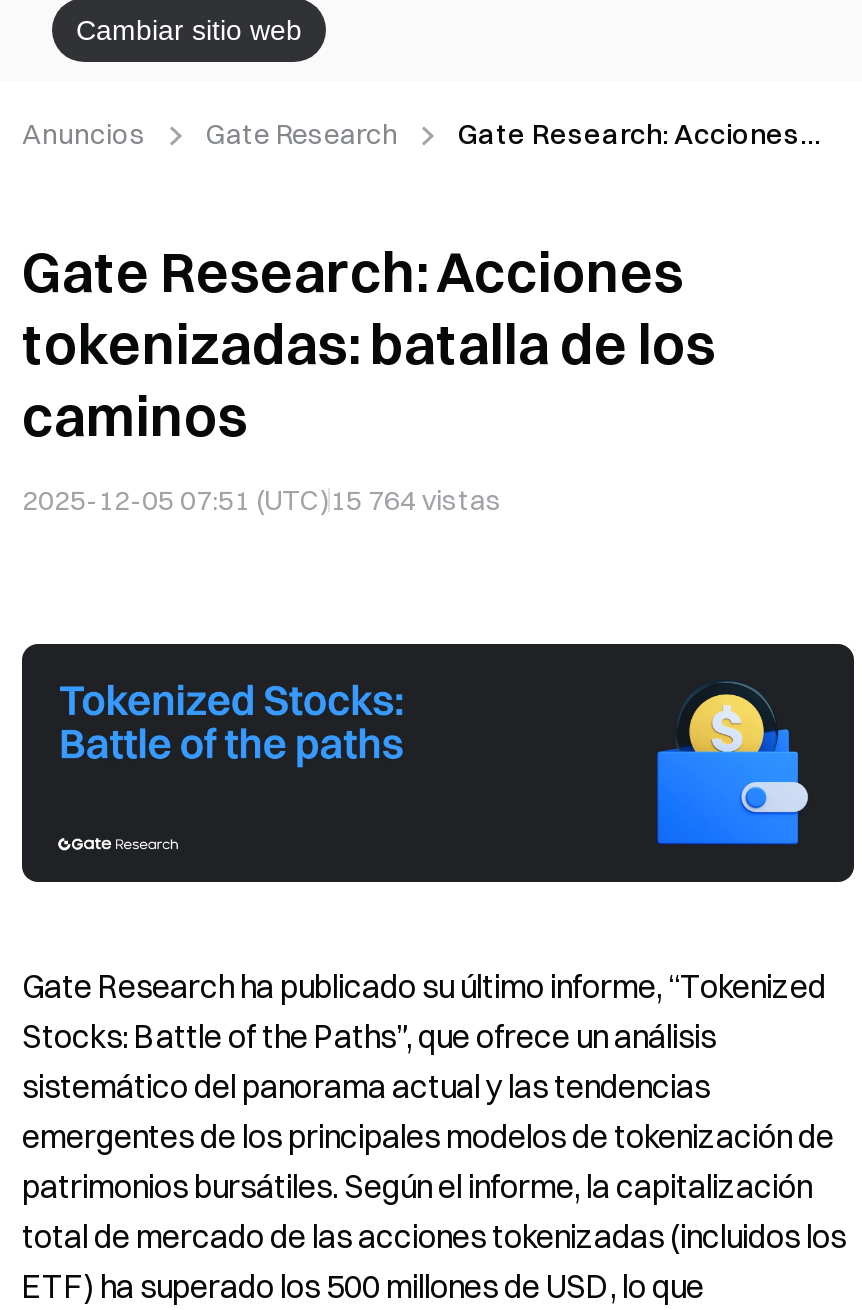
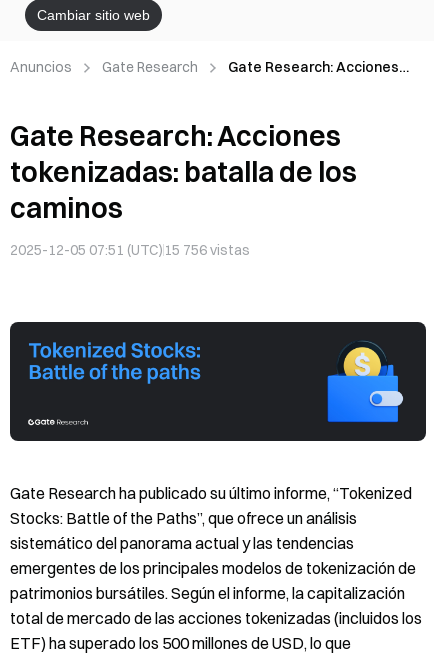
[22,482,502,518] 2025-12-05 07:51 (UTC)15 764 vistas -> [10,241,250,259] 2025-12-05 07:51 (UTC)15 756 vistas

